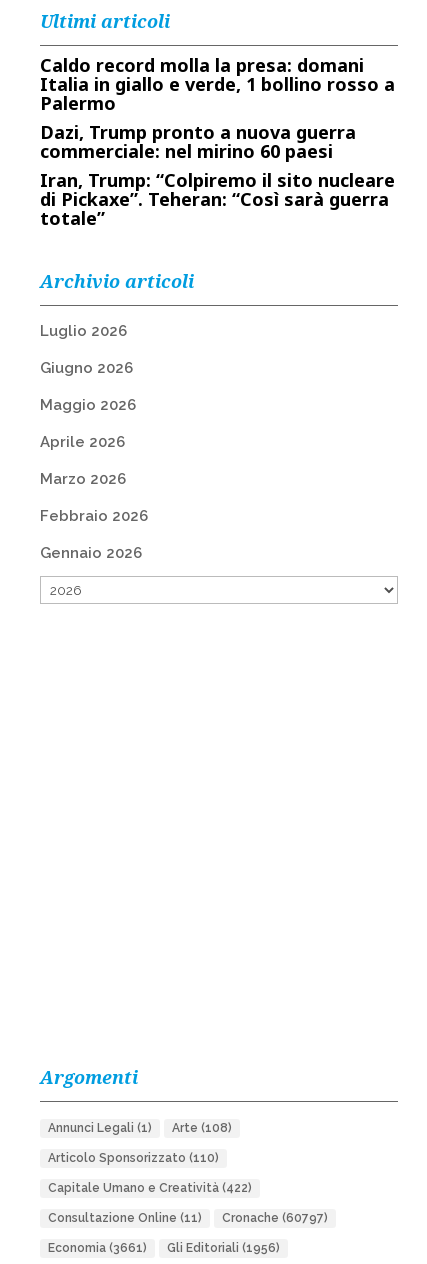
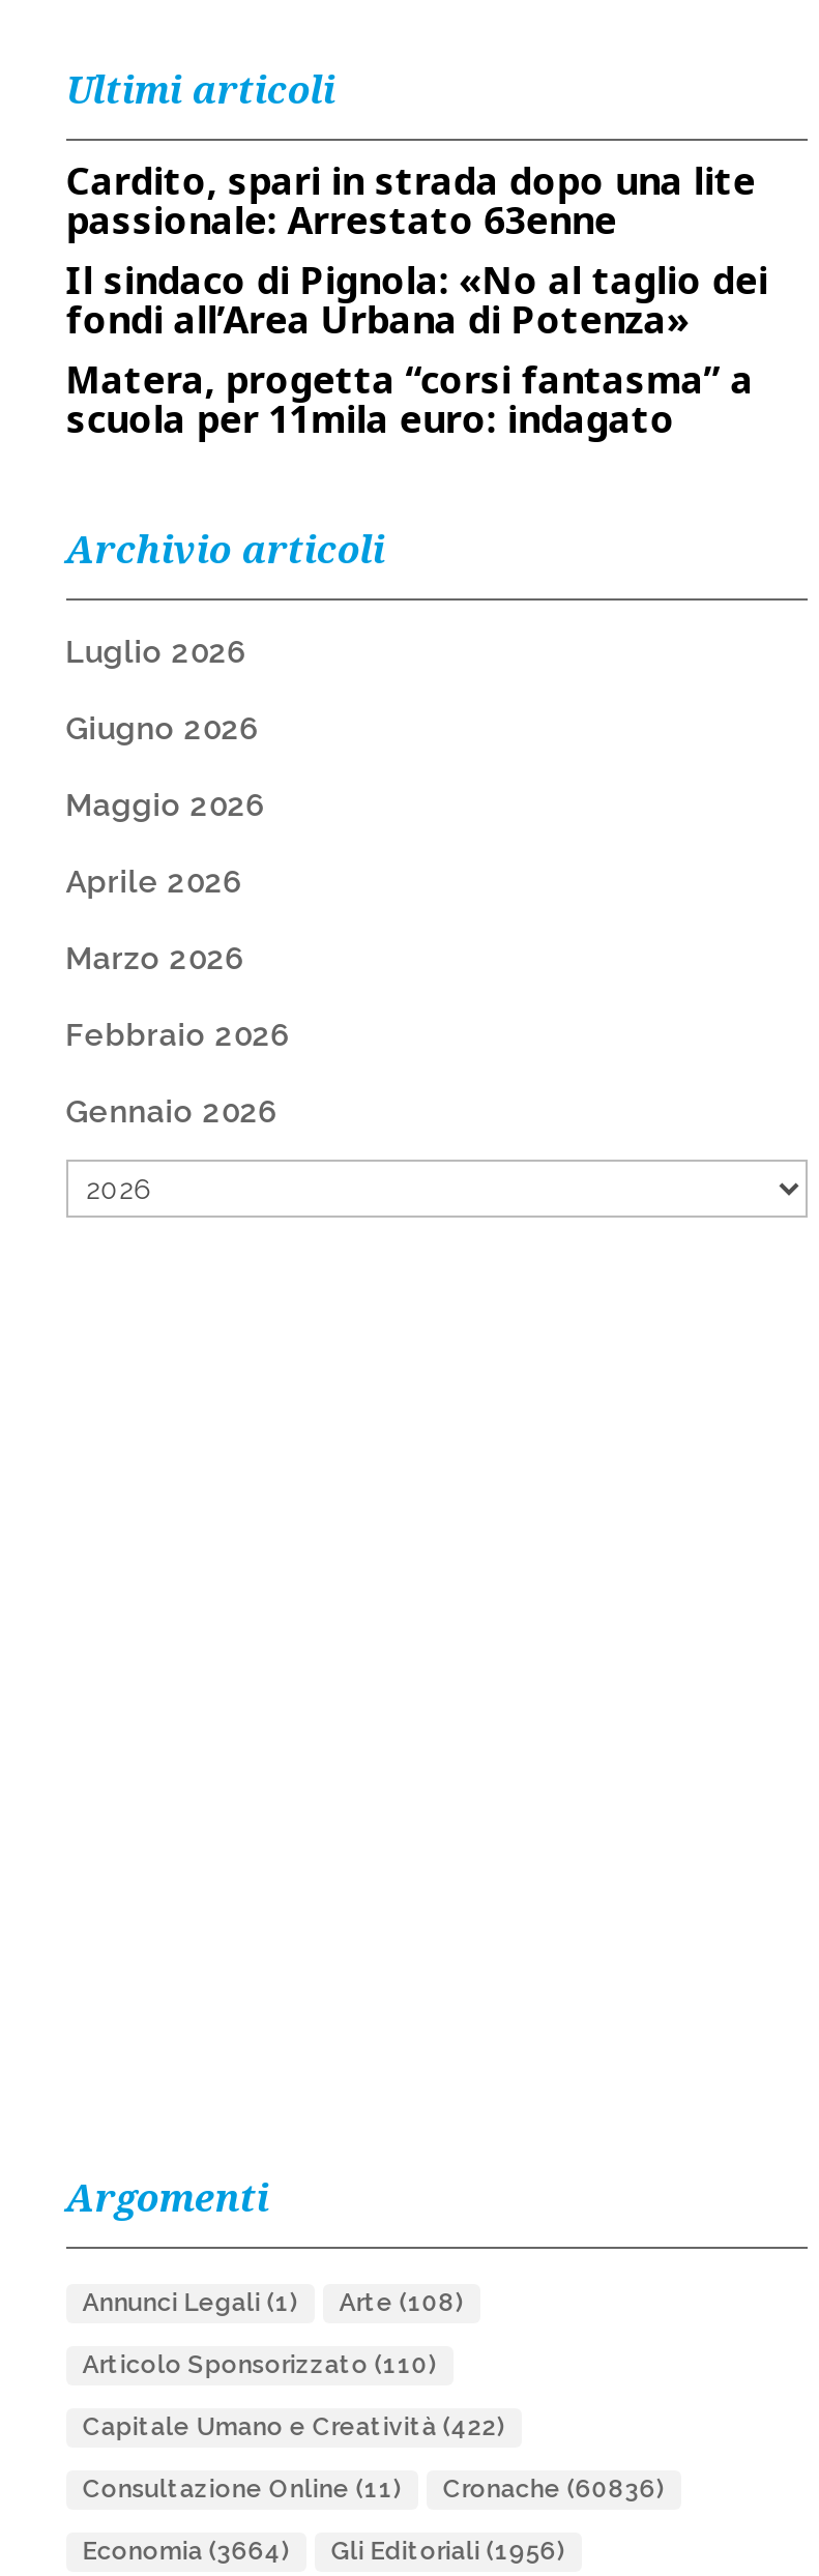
[40,53,395,230] Caldo record molla la presa: domani | Italia in giallo e verde, 1 bollino rosso a | Palermo | Dazi, Trump pronto a nuova guerra | commerciale: nel mirino 60 paesi | Iran, Trump: “Colpiremo il sito nucleare | di Pickaxe”. Teheran: “Così sarà guerra | totale” -> [66,155,768,443] Cardito, spari in strada dopo una lite | passionale: Arrestato 63enne | Il sindaco di Pignola: «No al taglio dei | fondi all’Area Urbana di Potenza» | Matera, progetta “corsi fantasma” a | scuola per 11mila euro: indagato
[48,1211,328,1225] Consultazione Online (11) Cronache (60797) -> [82,2475,664,2504] Consultazione Online (11) Cronache (60836)
[48,1241,280,1255] Economia (3661) Gli Editoriali (1956) -> [82,2537,565,2566] Economia (3664) Gli Editoriali (1956)

